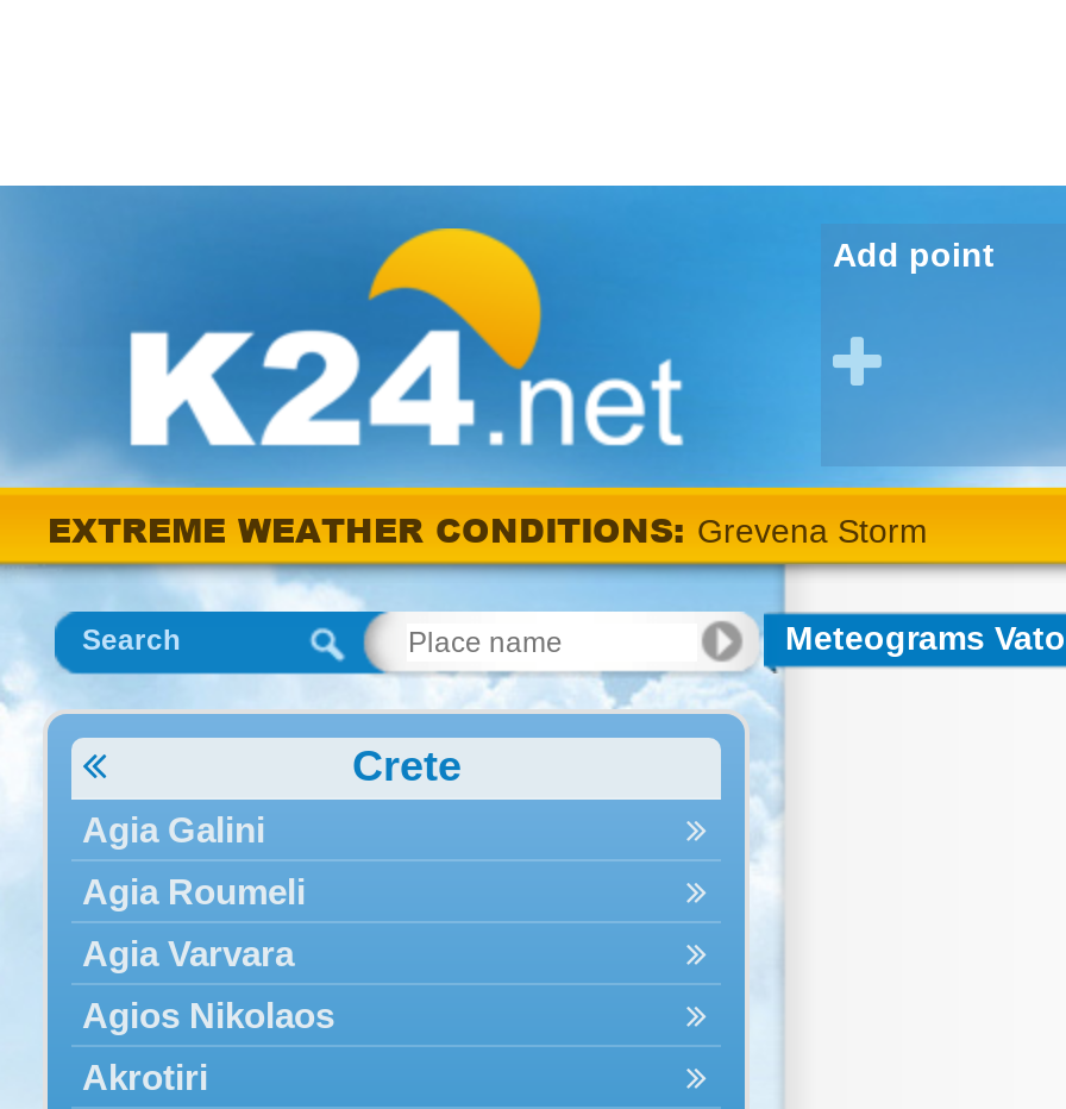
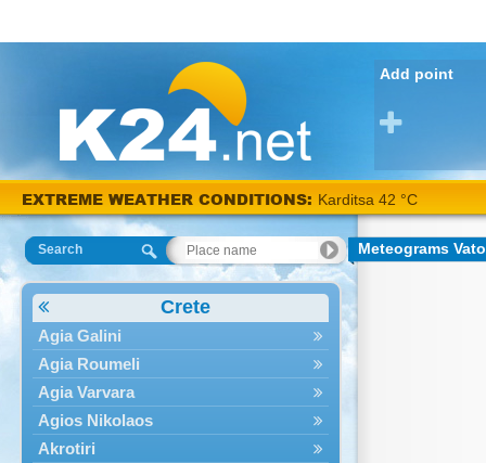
[48,507,928,552] EXTREME WEATHER CONDITIONS: Grevena Storm -> [22,189,418,209] EXTREME WEATHER CONDITIONS: Karditsa 42 °C

